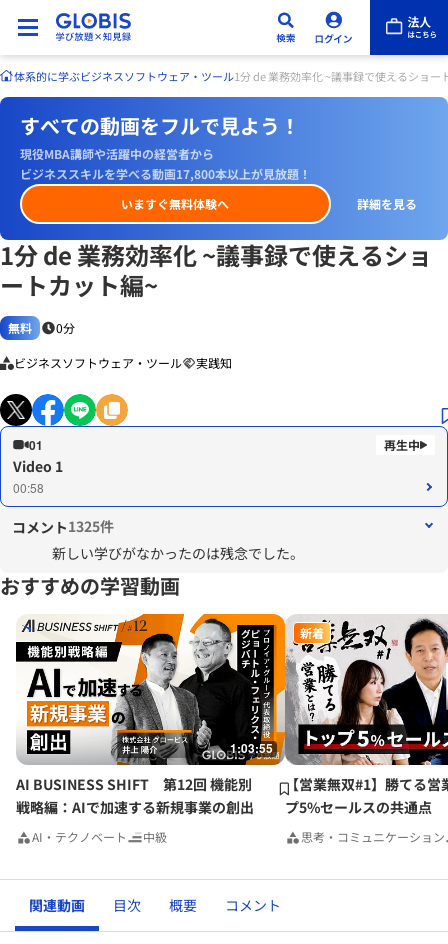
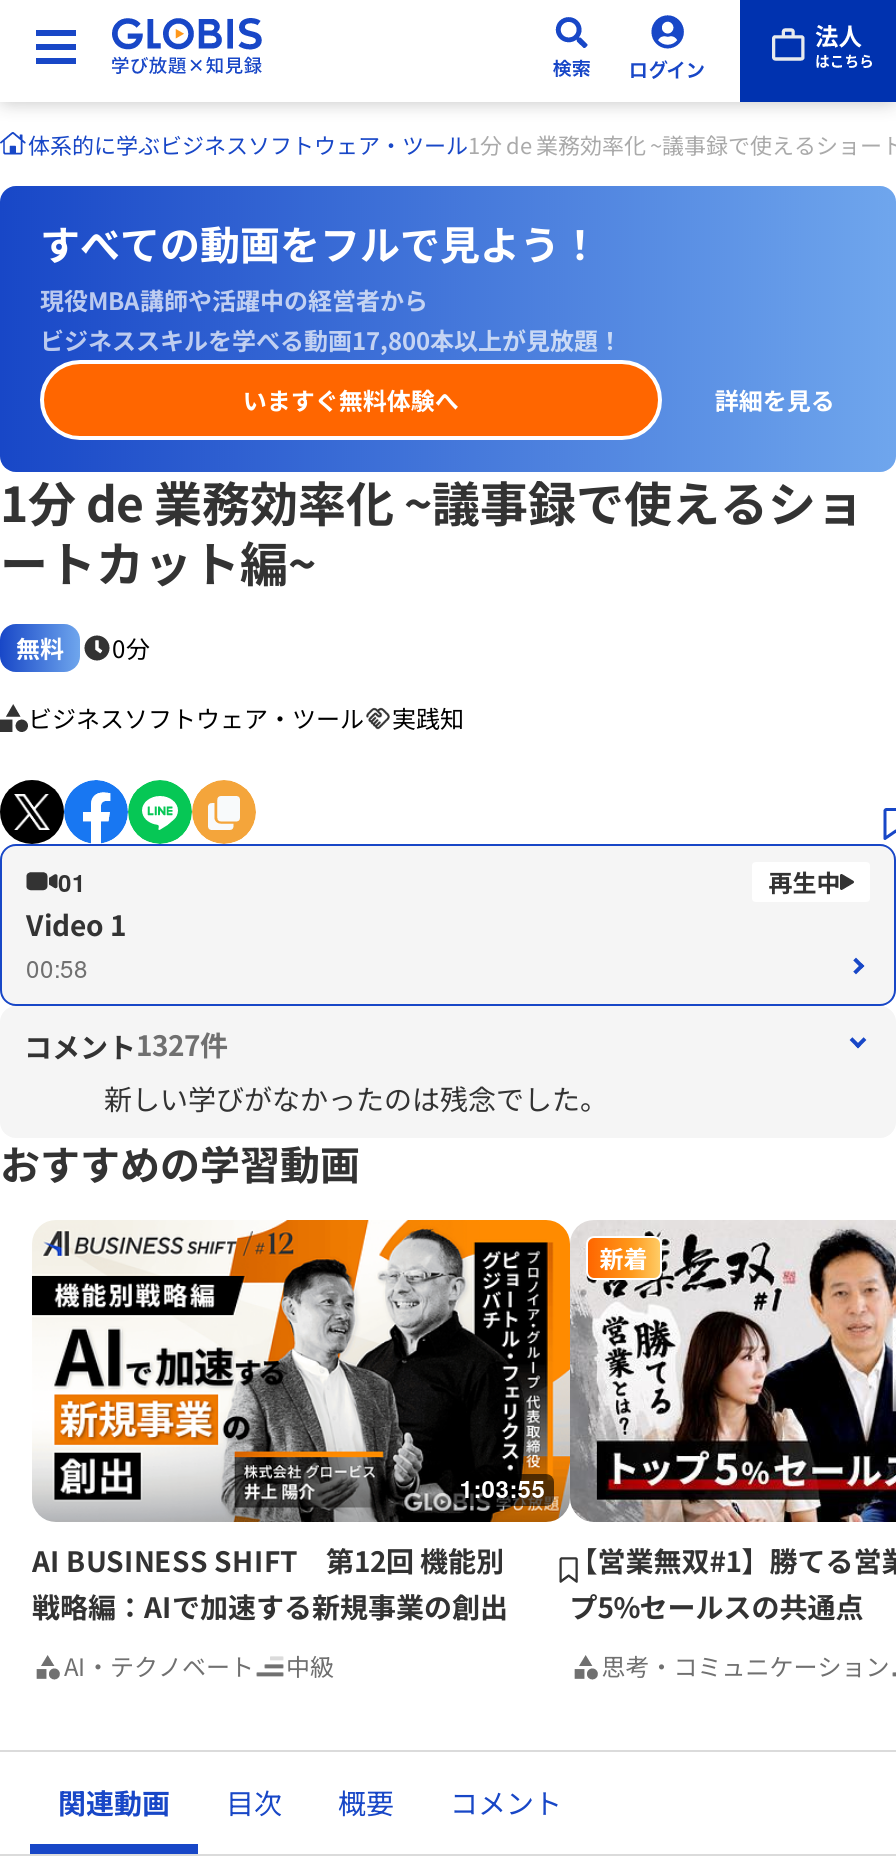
[12,516,114,536] コメント1325件 -> [24,1024,228,1065] コメント1327件

